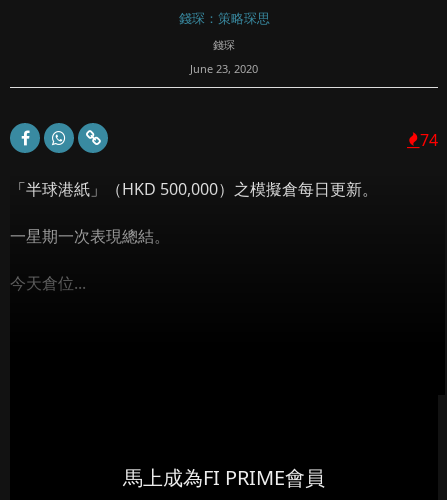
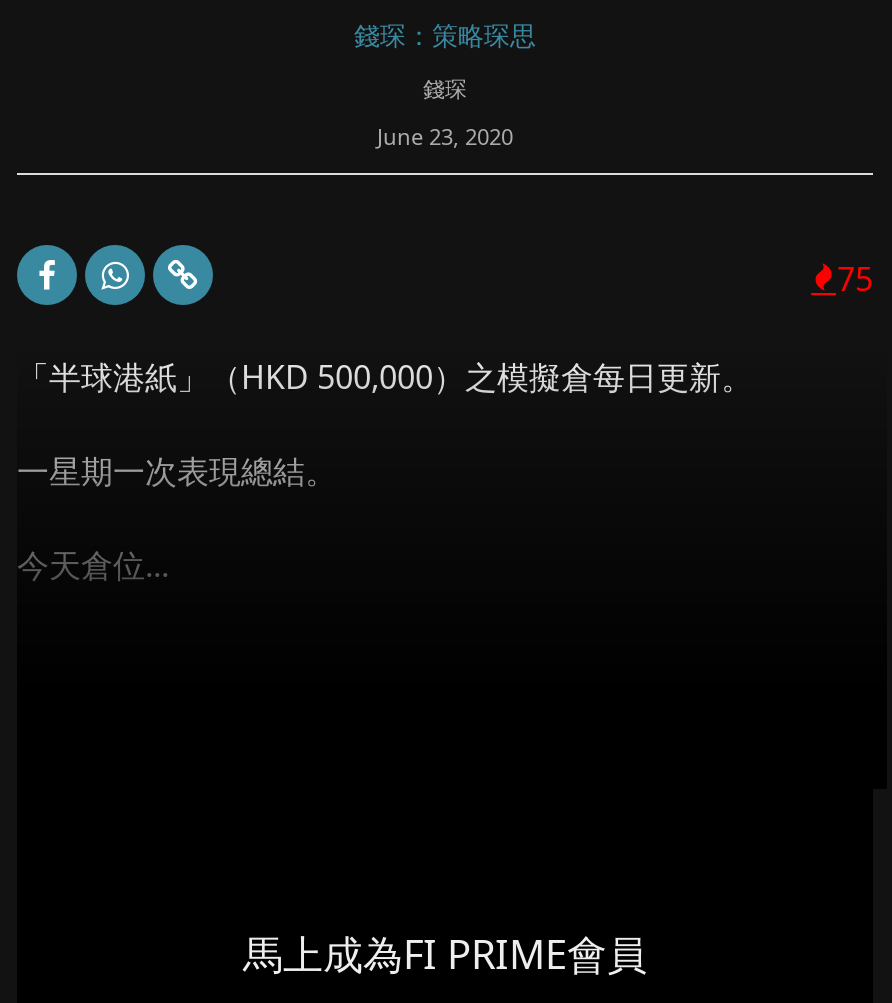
[420,129,438,151] 74 -> [837,257,873,301] 75

